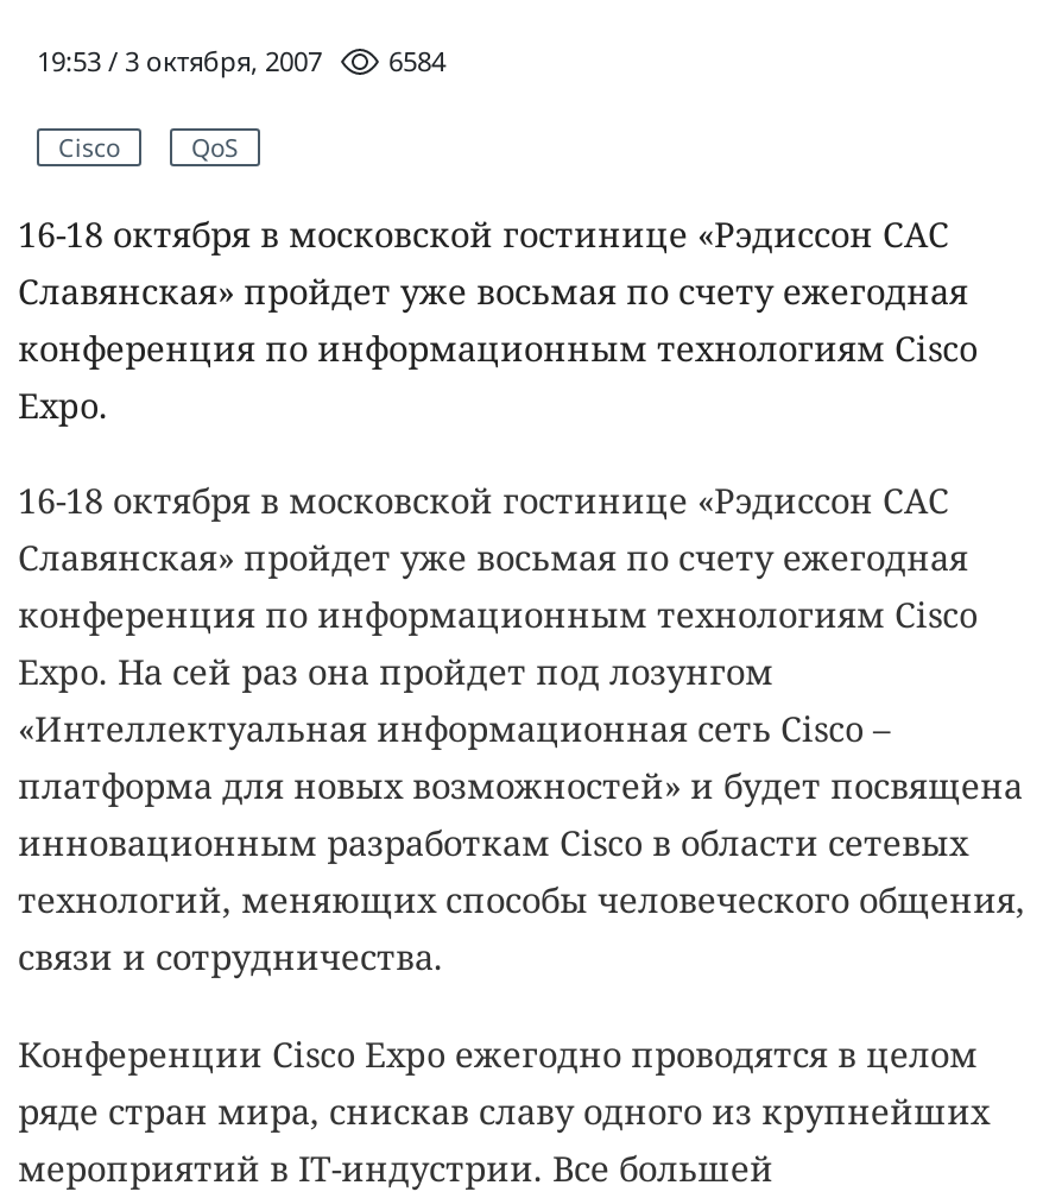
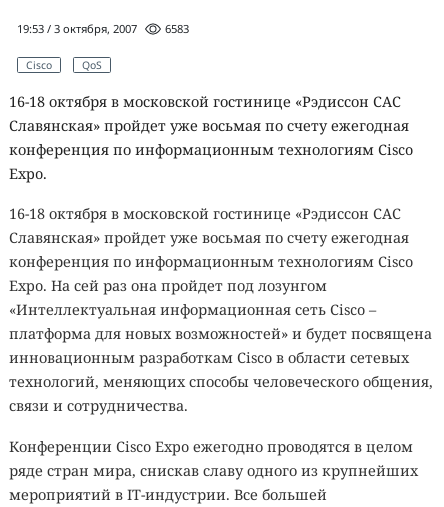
[388,42,445,78] 6584 -> [165,21,189,36] 6583

